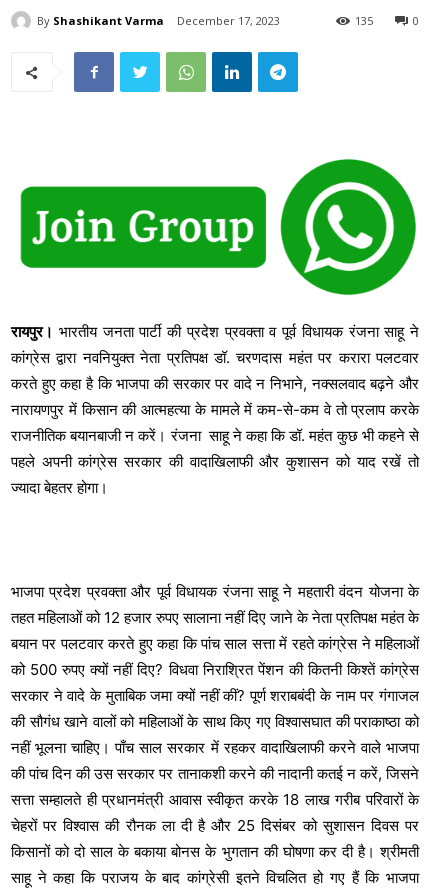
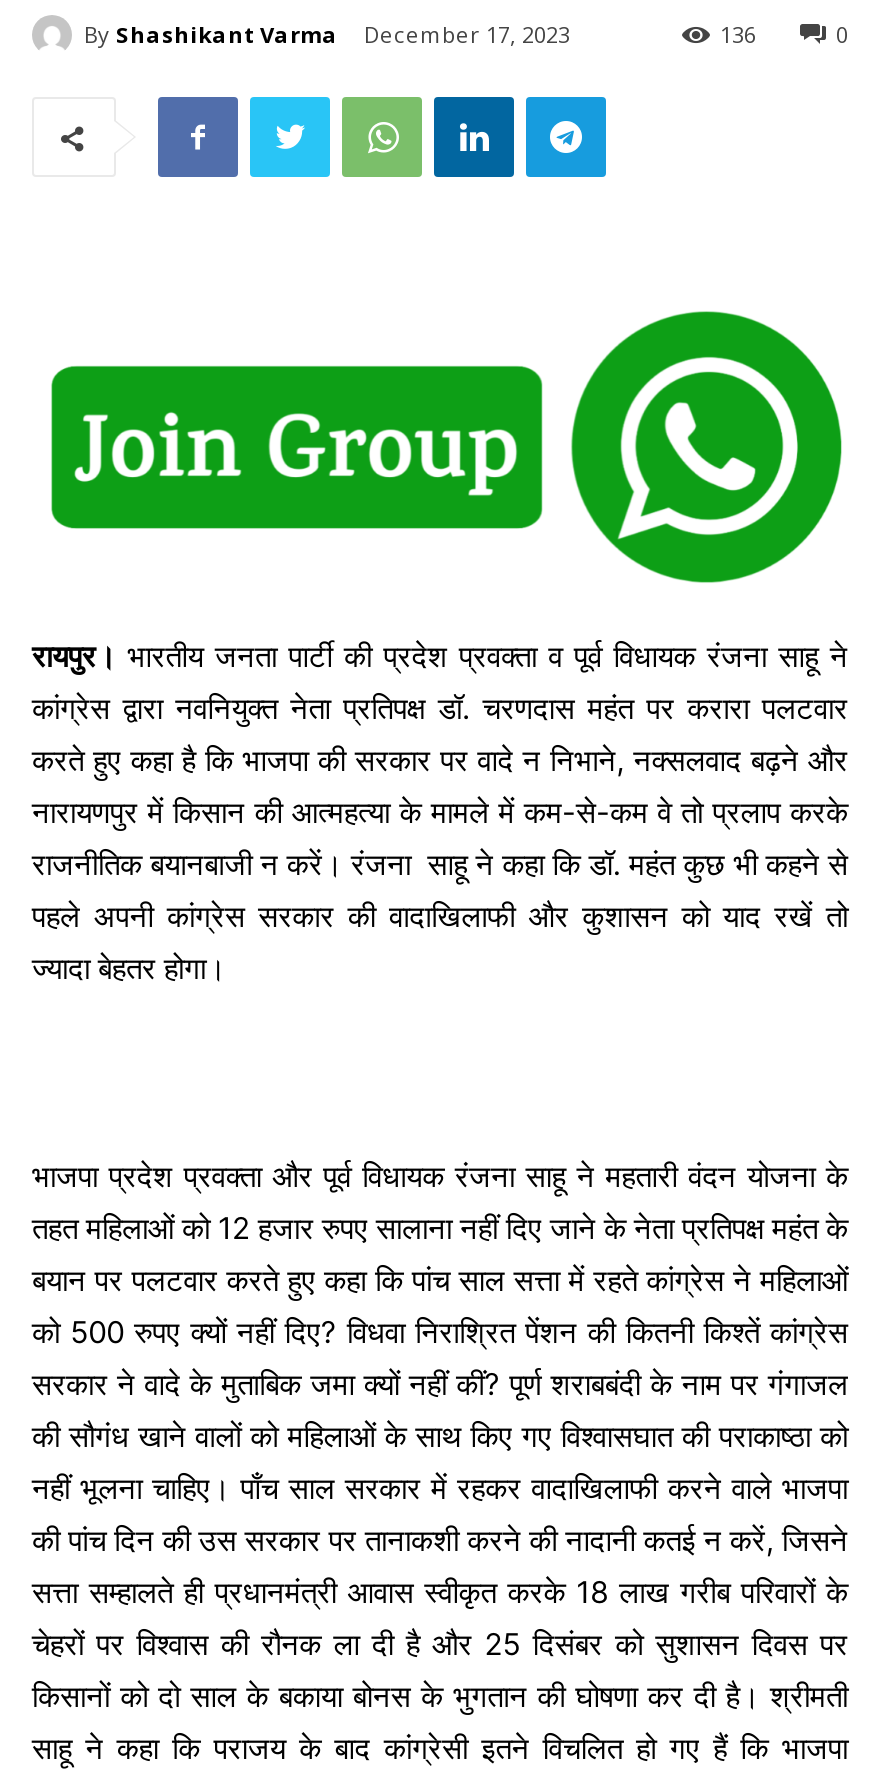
[355,13,373,28] 135 -> [720,20,756,50] 136

